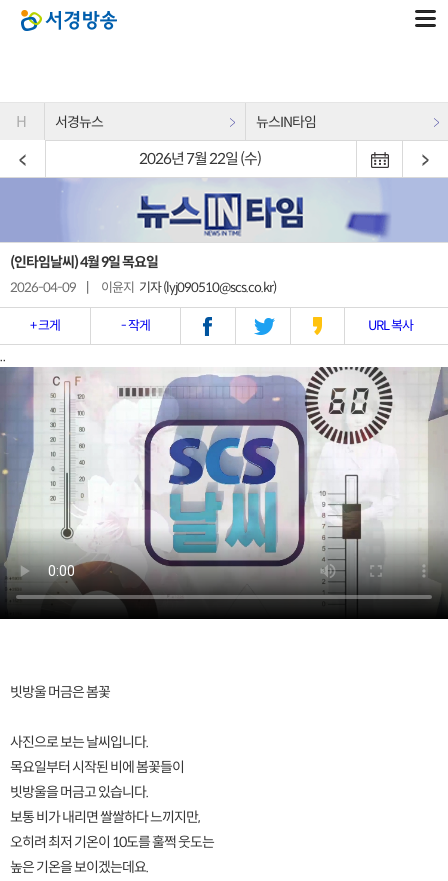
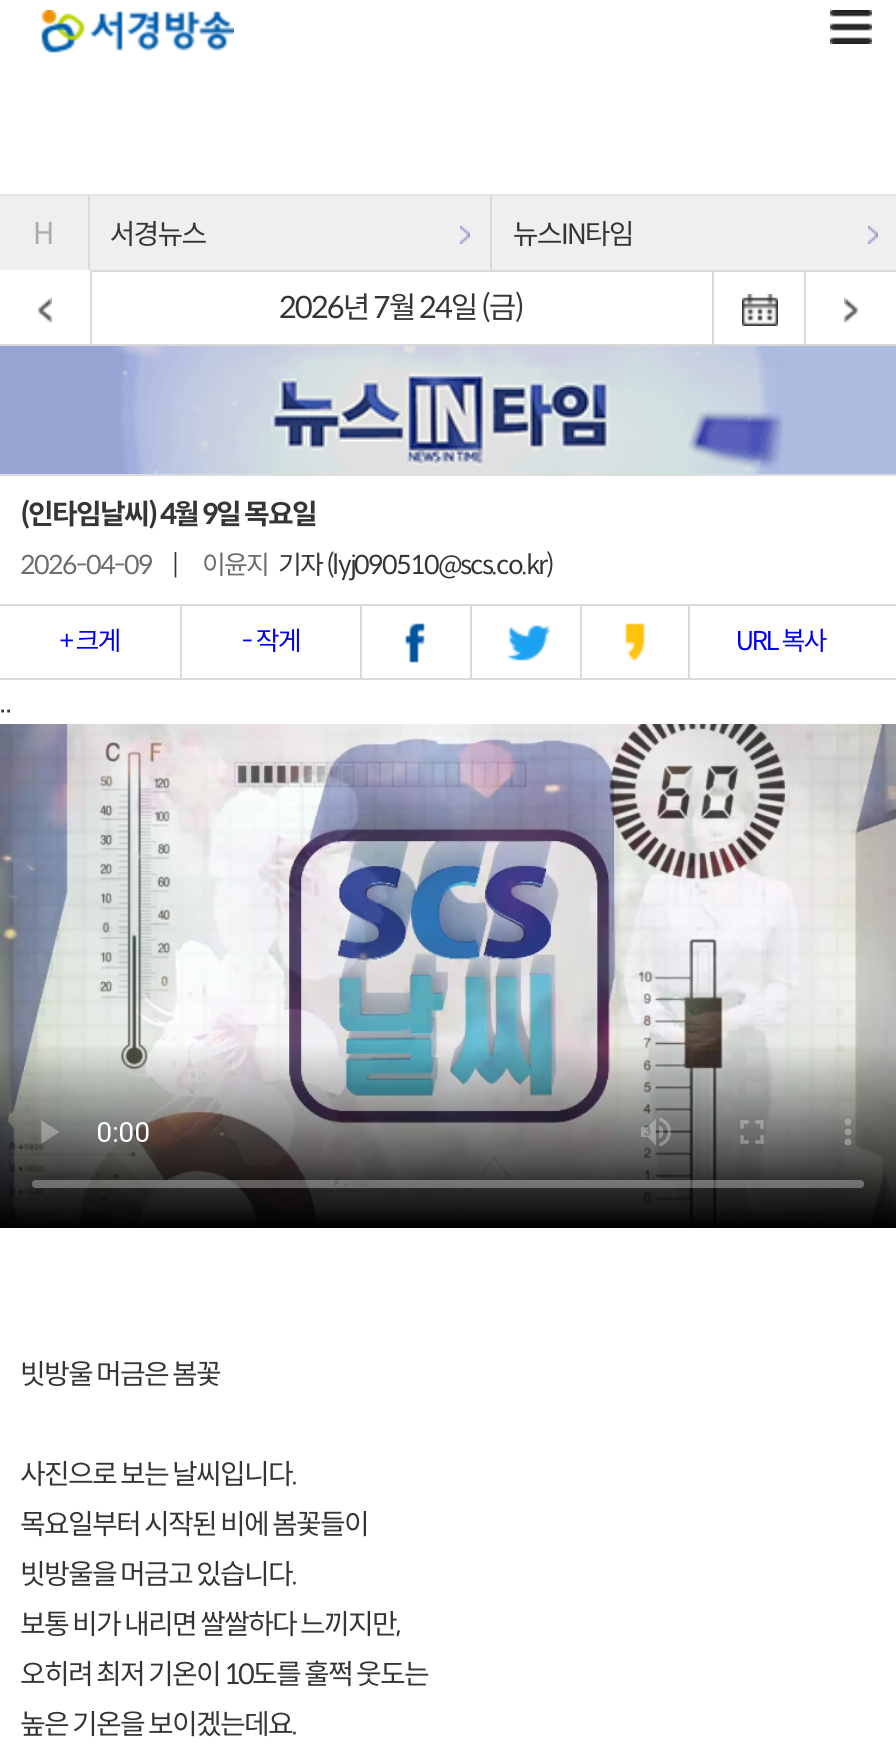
[139,149,261,168] 2026년 7월 22일 (수) -> [279,289,523,327] 2026년 7월 24일 (금)

